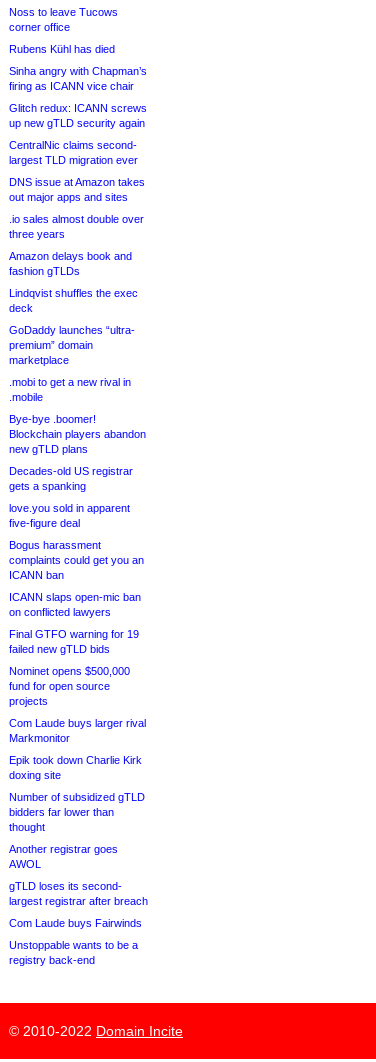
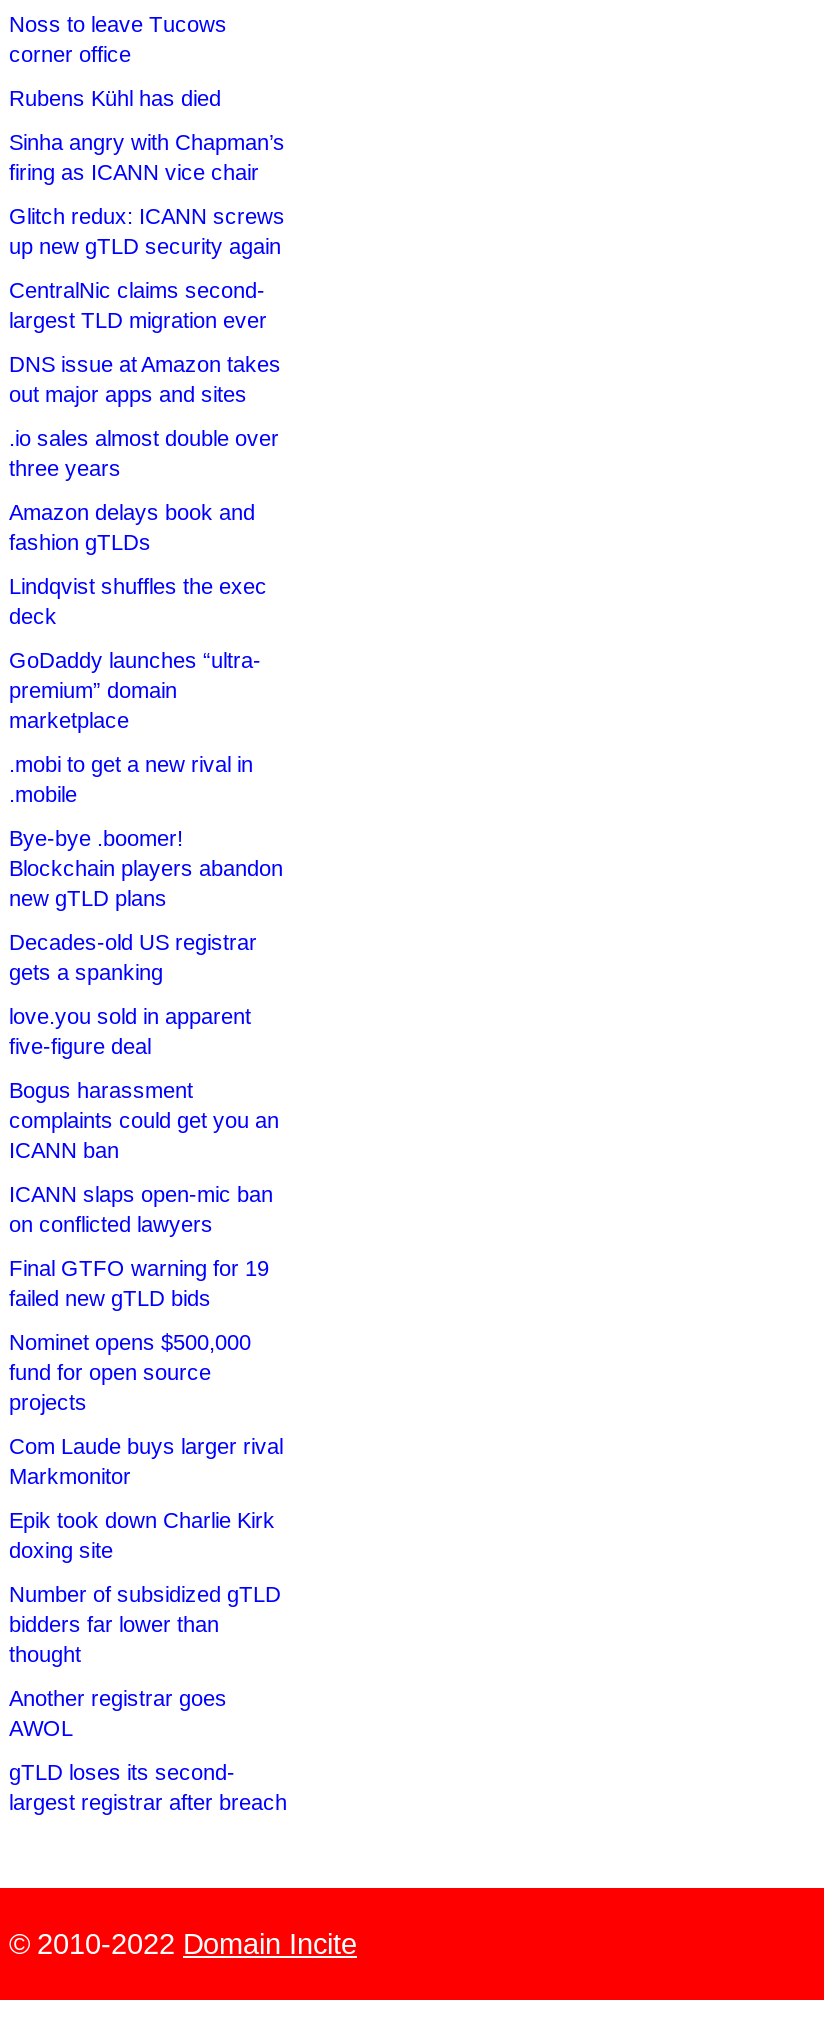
[9,917,142,966] Com Laude buys Fairwinds | Unstoppable wants to be a | registry back-end -> none

